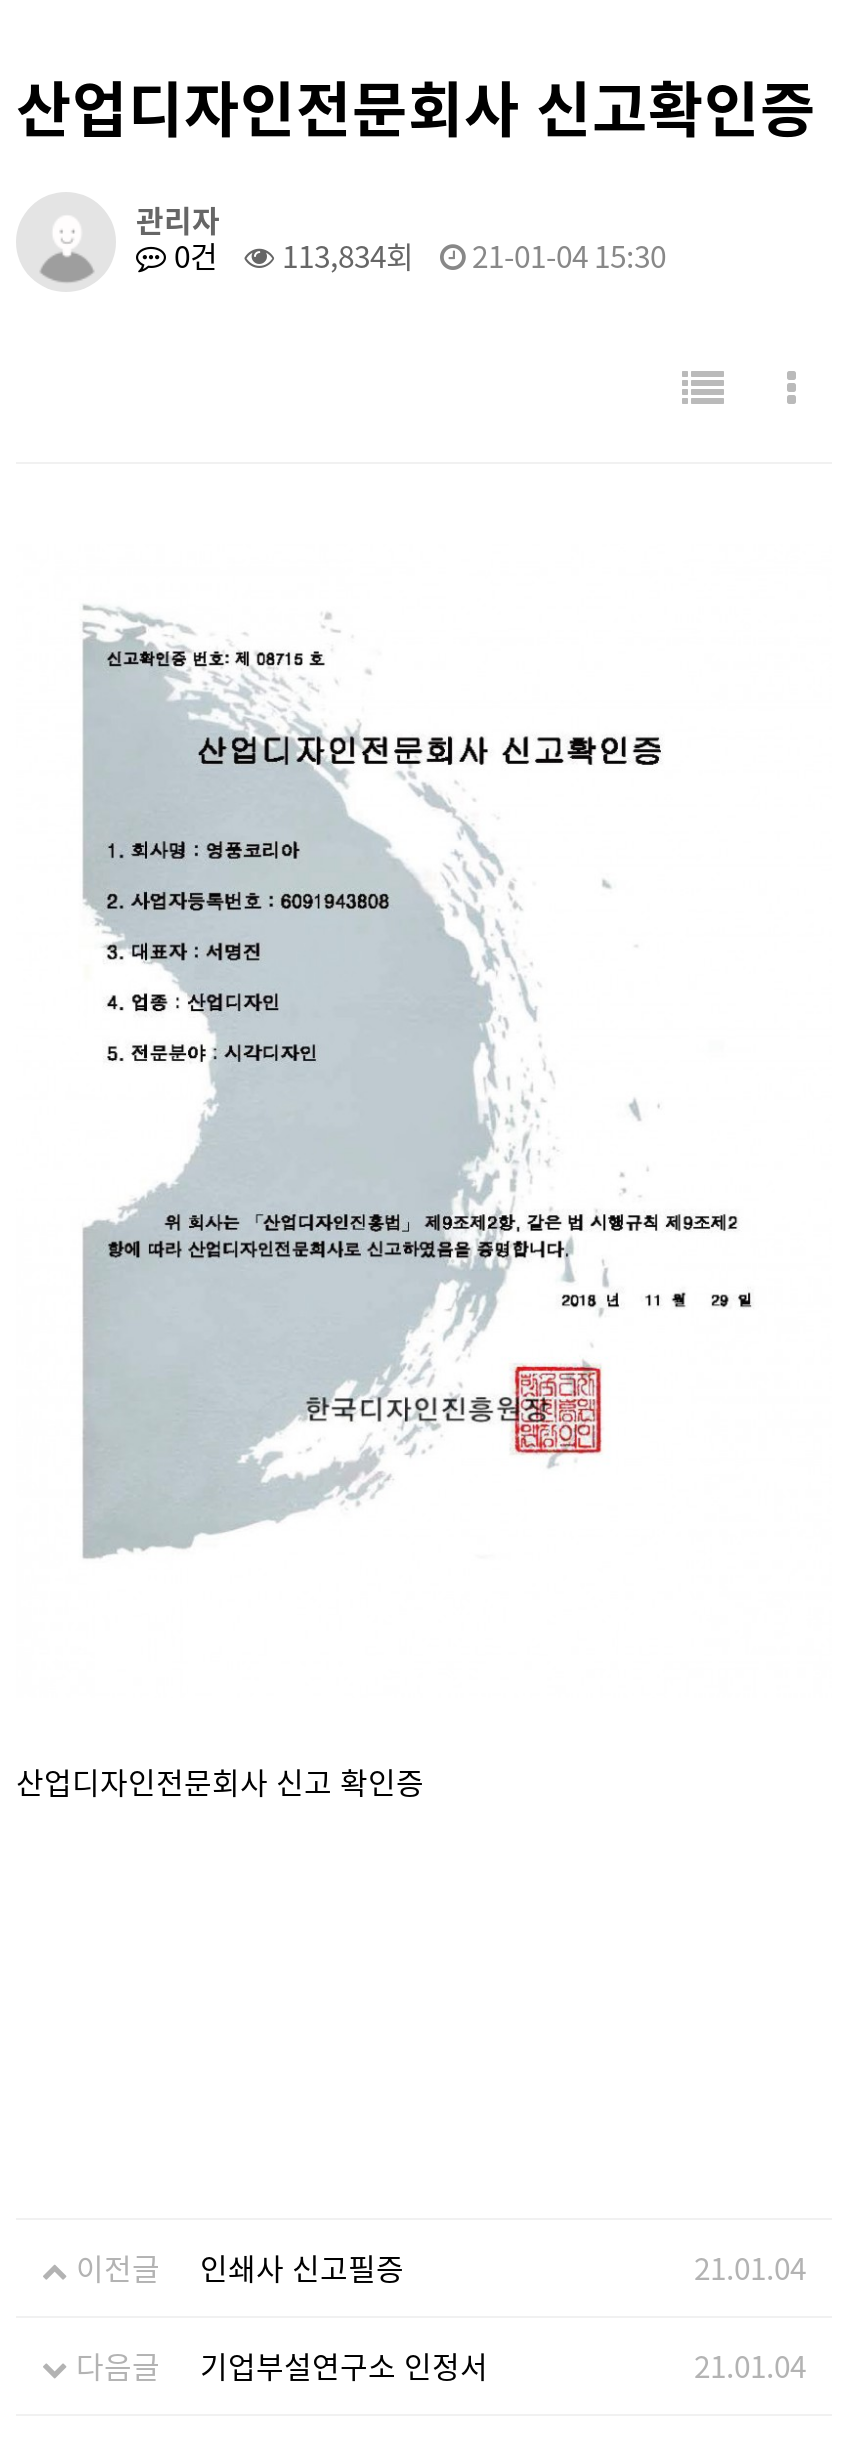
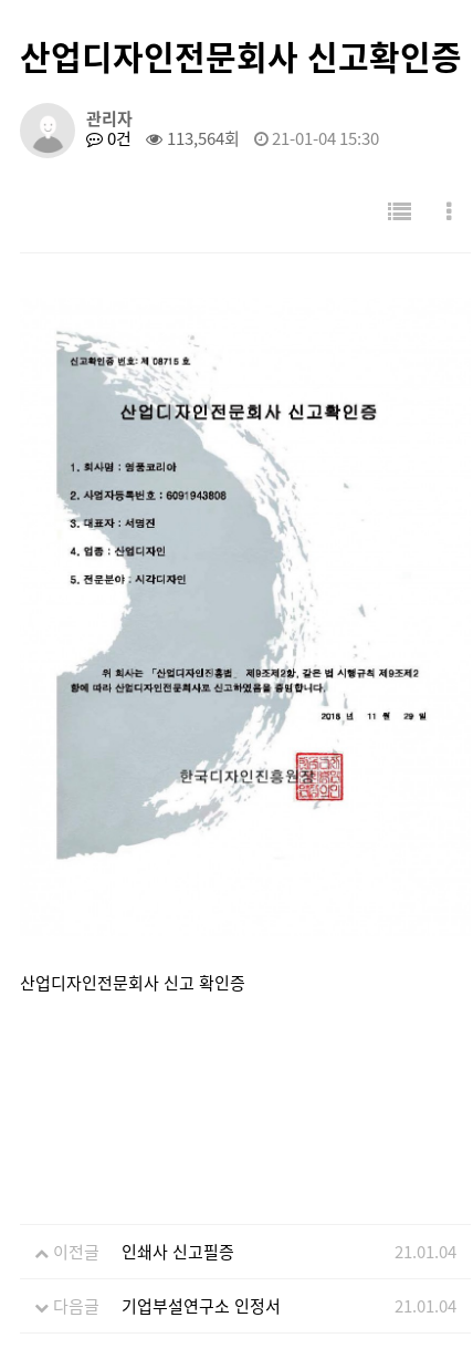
[166,234,666,278] 0건 113,834회 21-01-04 15:30 -> [103,126,379,151] 0건 113,564회 21-01-04 15:30

